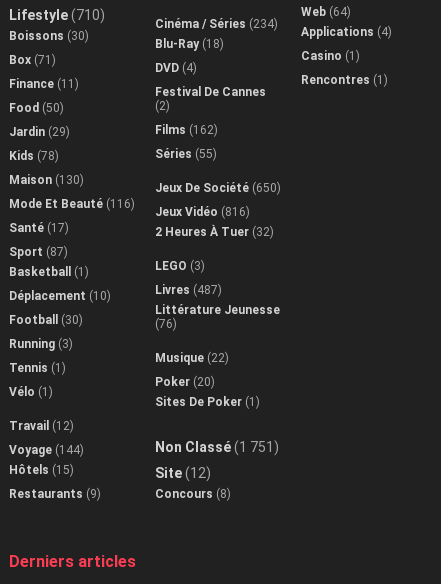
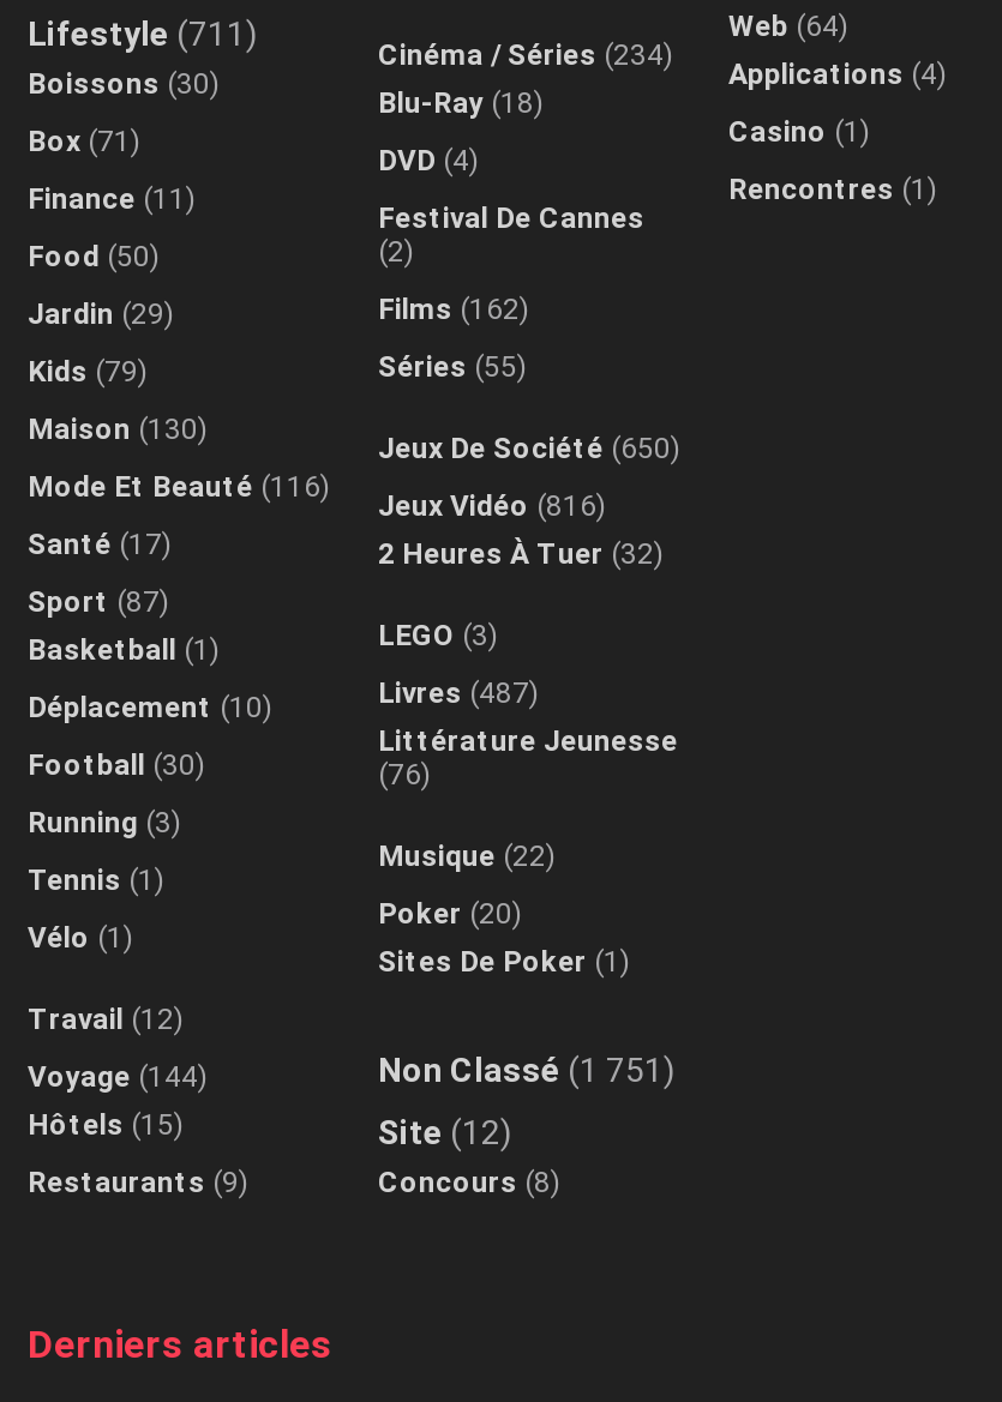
[9,7,105,23] Lifestyle (710) -> [28,16,258,54] Lifestyle (711)
[9,149,59,163] Kids (78) -> [28,356,148,390] Kids (79)

